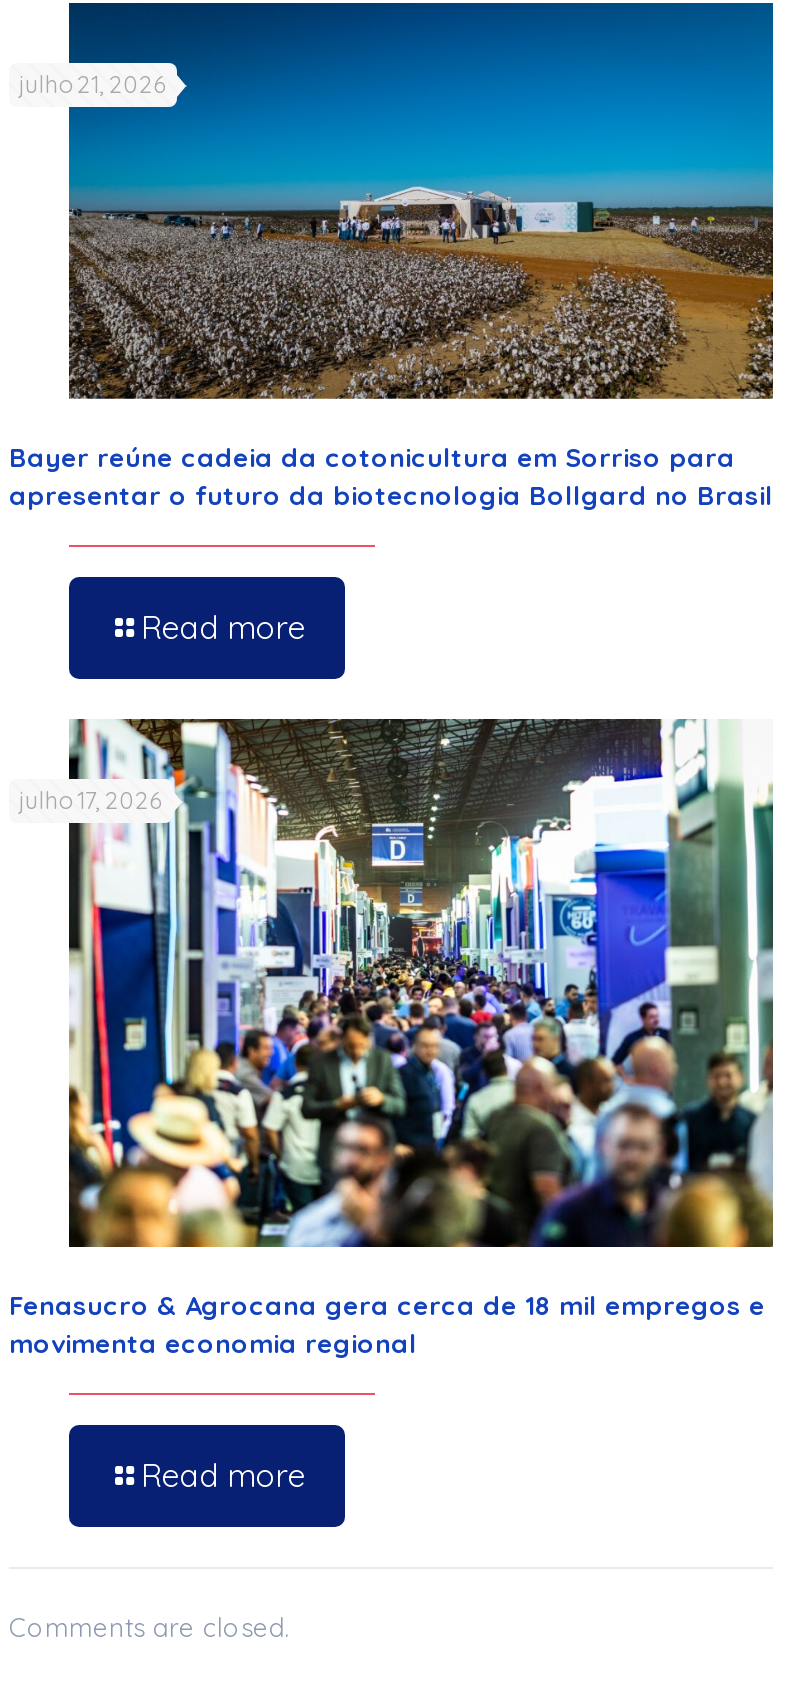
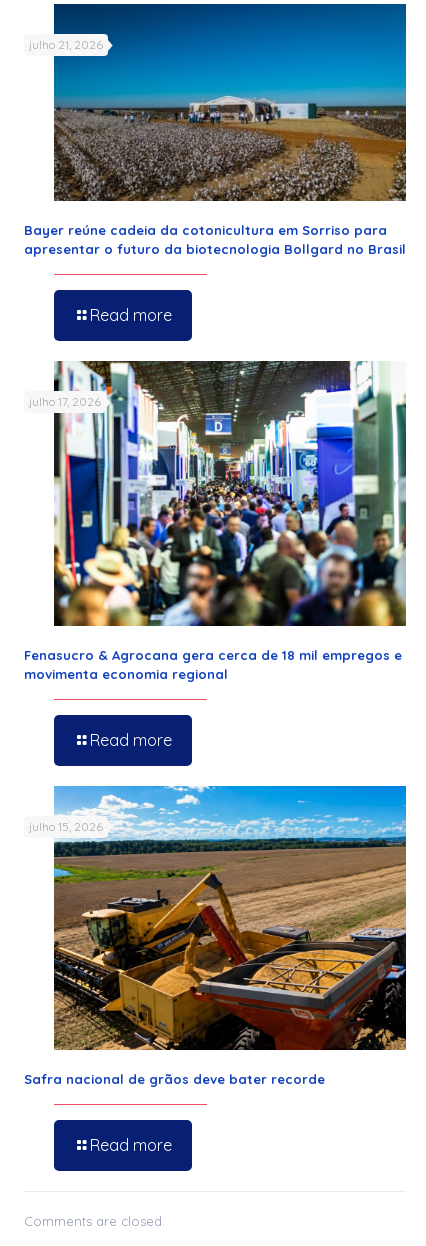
none -> [24,1071,325,1155] Safra nacional de grãos deve bater recorde | Read more
none -> [29,785,407,1051] [image] | julho 15, 2026

